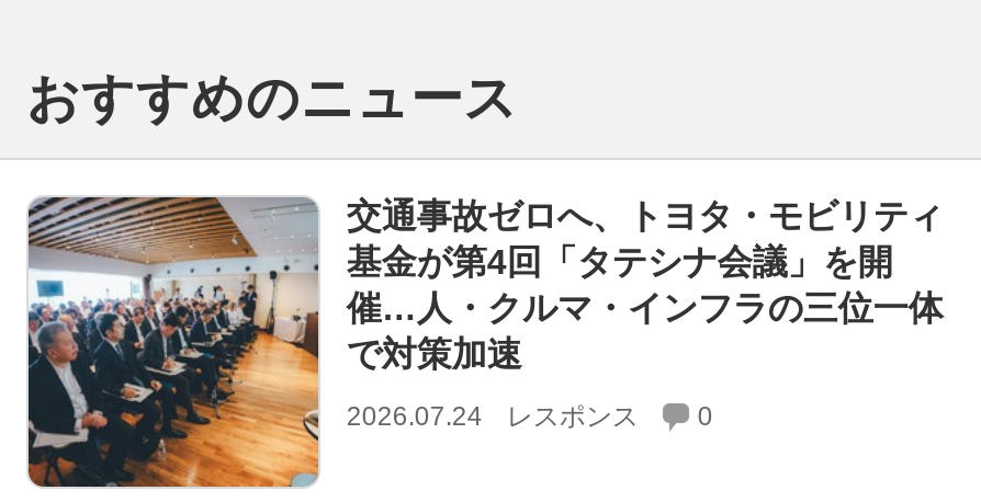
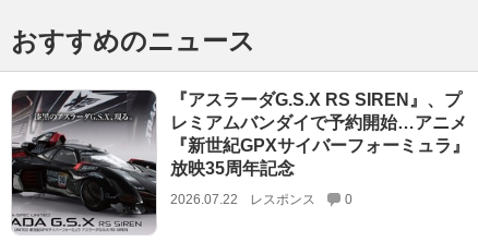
[26,195,943,489] [image] | 交通事故ゼロへ、トヨタ・モビリティ | 基金が第4回「タテシナ会議」を開 | 催…人・クルマ・インフラの三位一体 | で対策加速 -> [11,89,469,234] [image] | 『アスラーダG.S.X RS SIREN』、プ | レミアムバンダイで予約開始…アニメ | 『新世紀GPXサイバーフォーミュラ』 | 放映35周年記念
[346,401,713,432] 2026.07.24 レスポンス 0 -> [170,192,352,207] 2026.07.22 レスポンス 0

